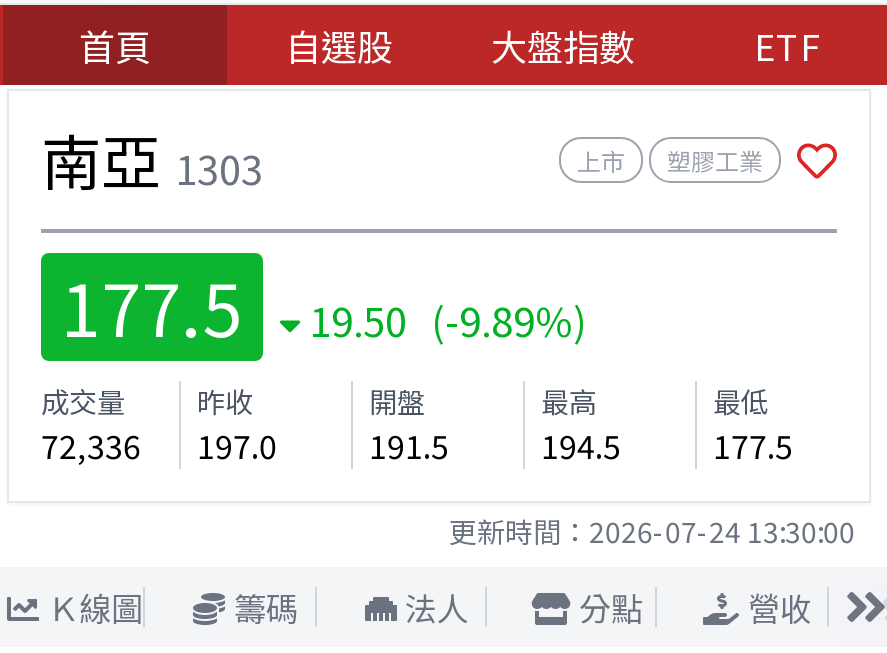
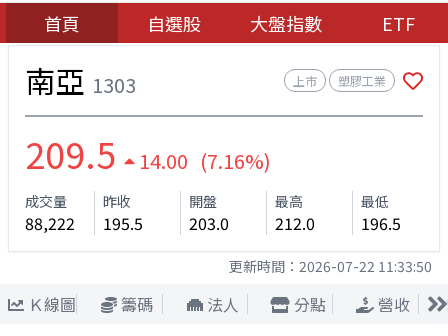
[61,253,243,357] 177.5 -> [25,127,116,179] 209.5
[309,291,587,349] 19.50 (-9.89%) -> [139,146,271,175] 14.00 (7.16%)
[41,421,141,469] 72,336 -> [25,211,75,235] 88,222
[197,421,277,469] 197.0 -> [103,211,143,235] 195.5
[369,421,449,469] 191.5 -> [189,211,229,235] 203.0
[541,421,621,469] 194.5 -> [275,211,315,235] 212.0
[713,421,793,469] 177.5 -> [361,211,401,235] 196.5
[449,511,855,551] 更新時間：2026-07-24 13:30:00 -> [229,256,432,276] 更新時間：2026-07-22 11:33:50

